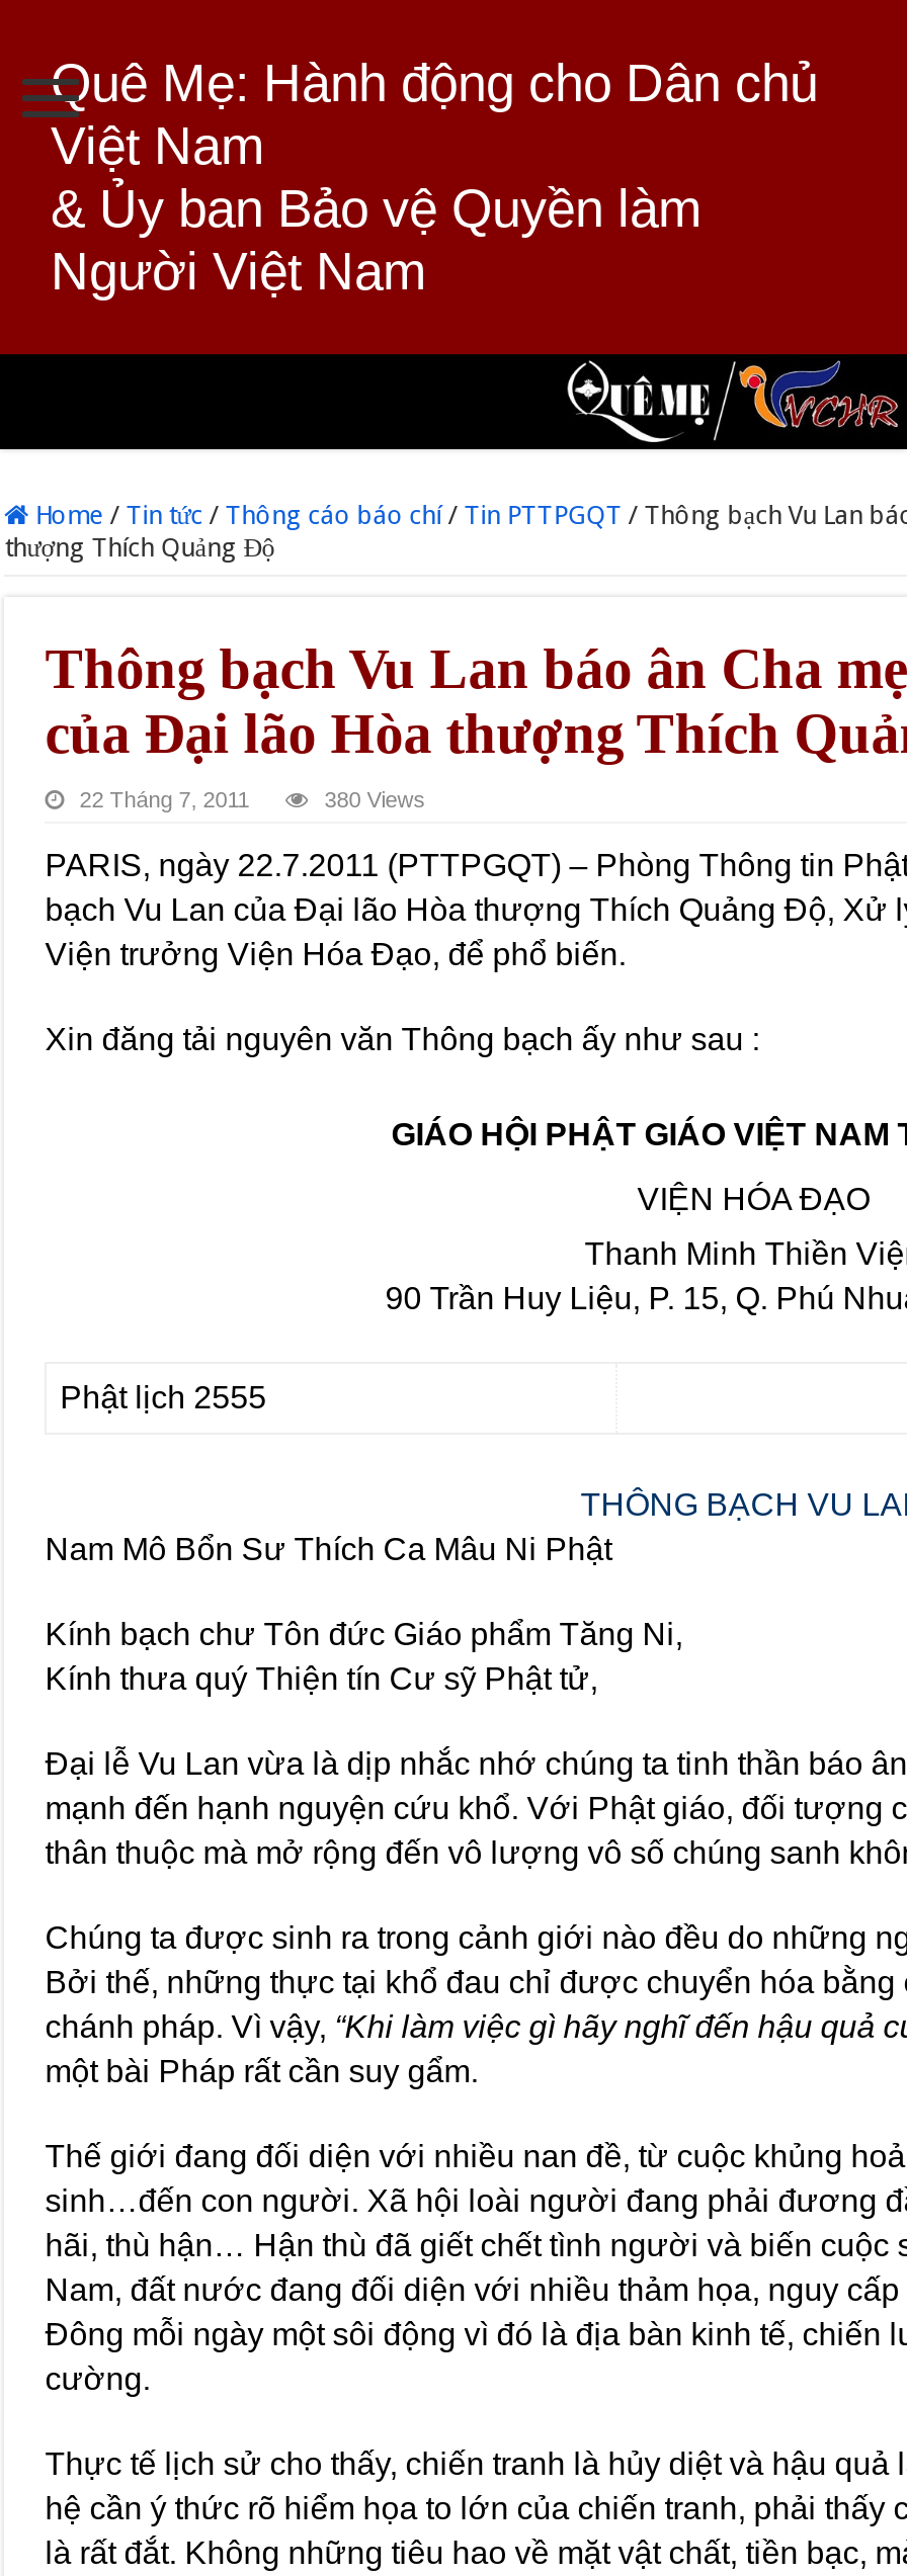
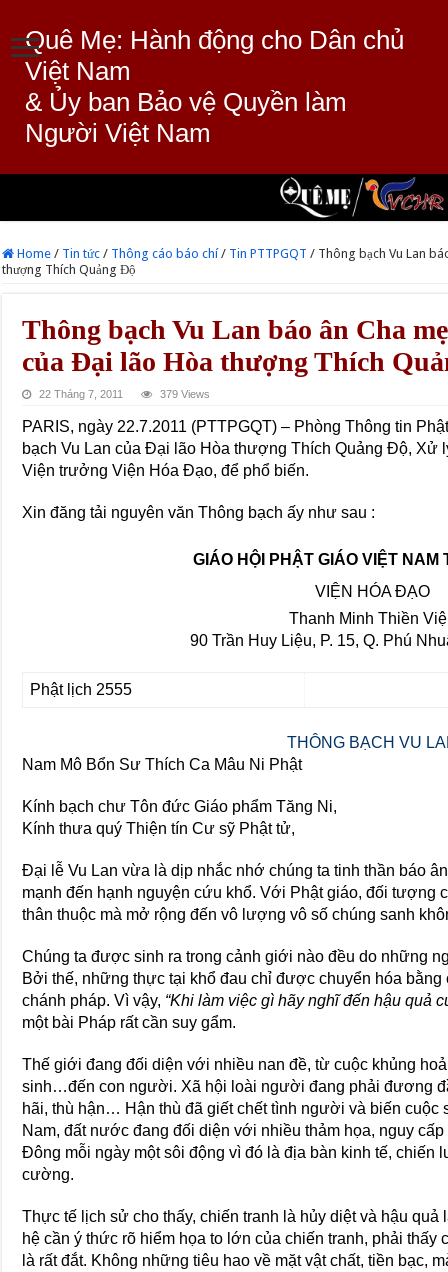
[324,786,426,811] 380 Views -> [160,388,210,400] 379 Views

